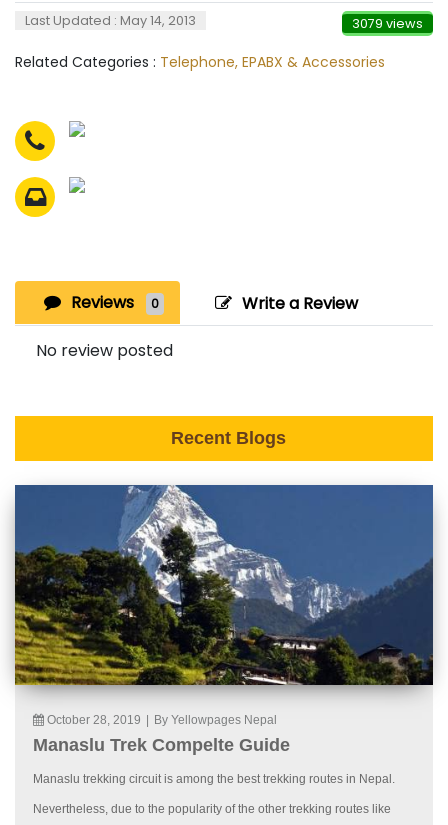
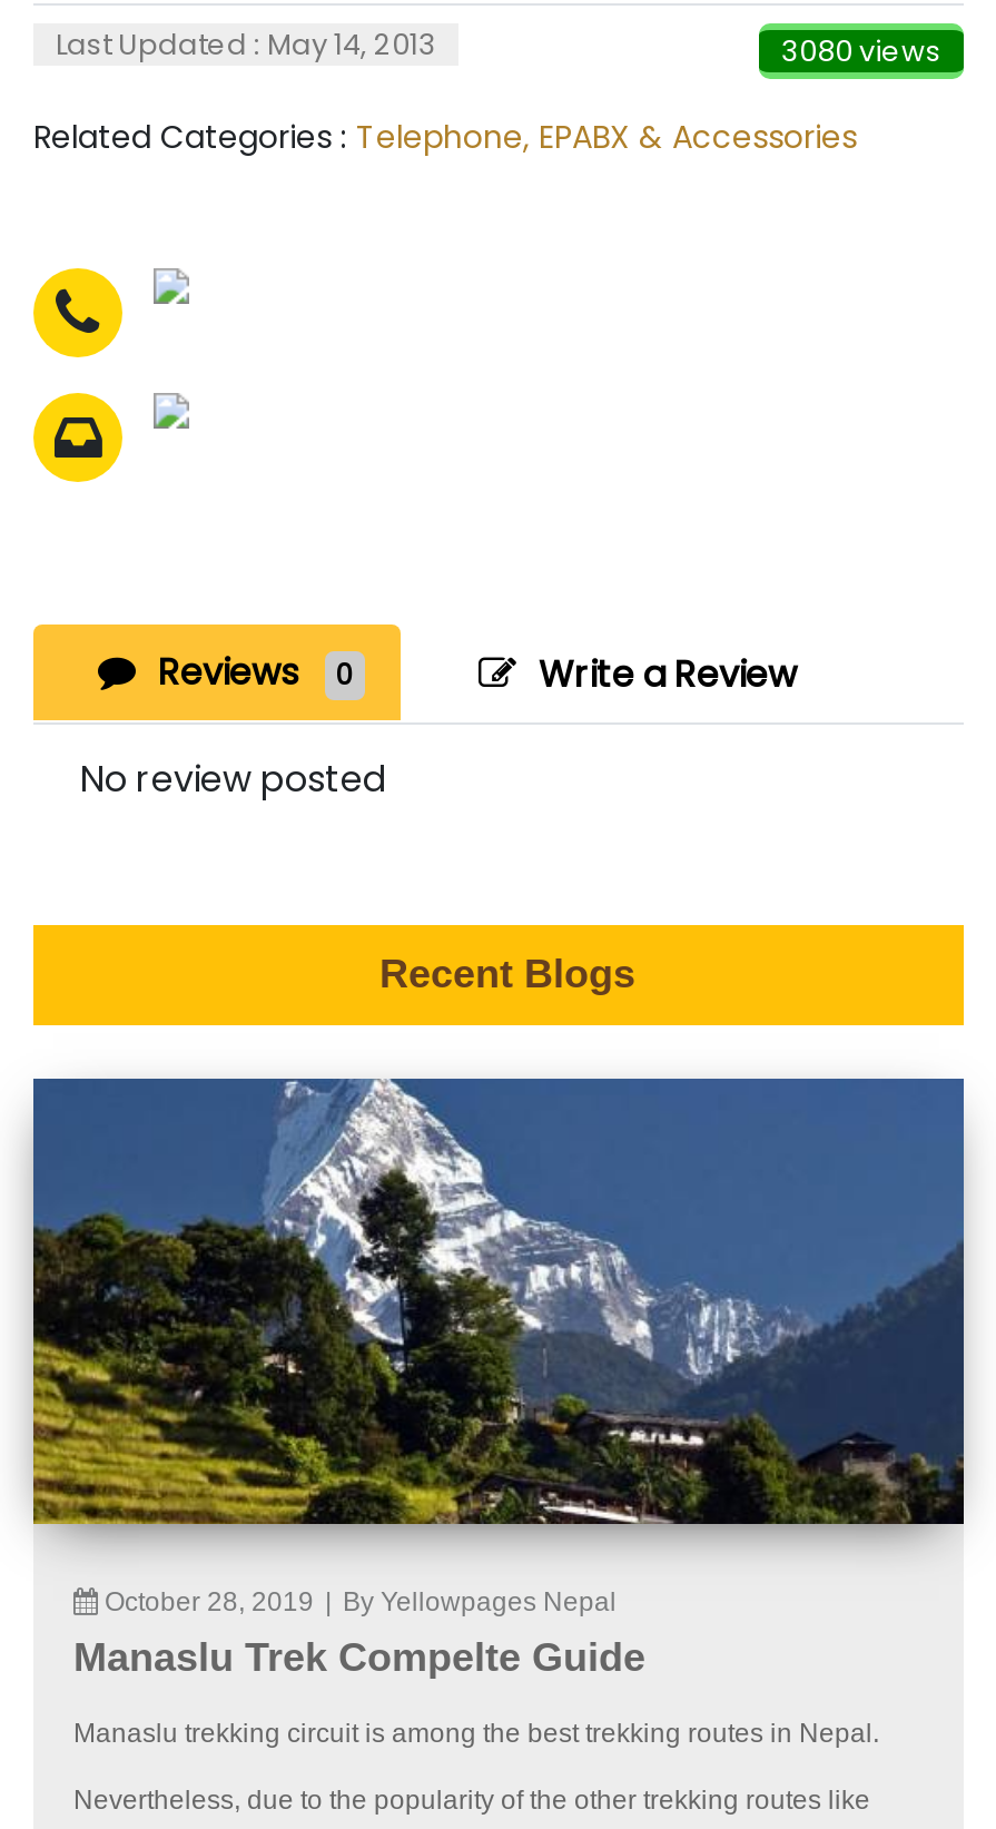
[352,15,423,32] 3079 views -> [781,33,941,71] 3080 views

